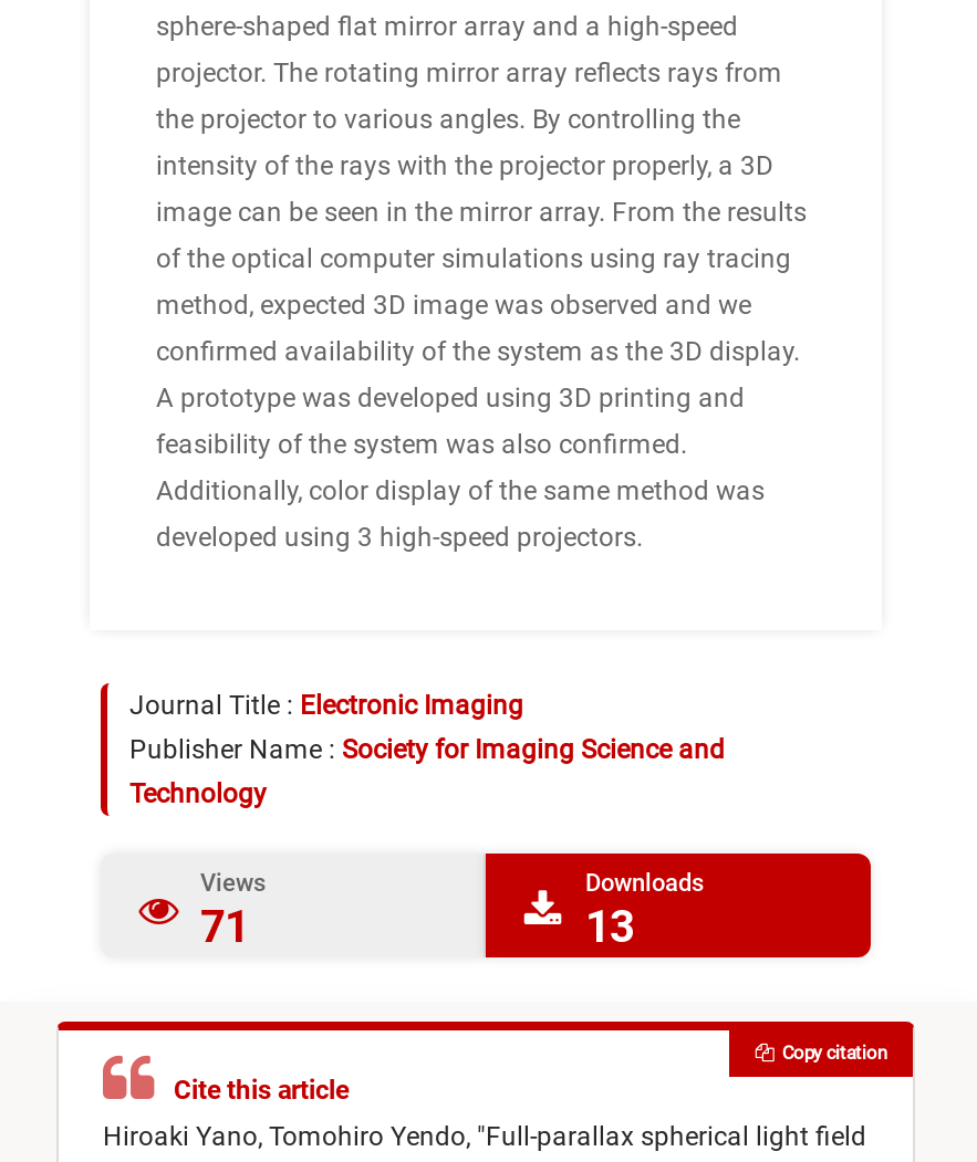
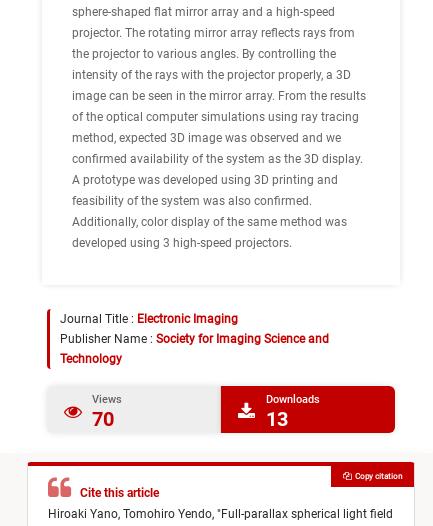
[200,900,249,953] 71 -> [92,407,114,431] 70

